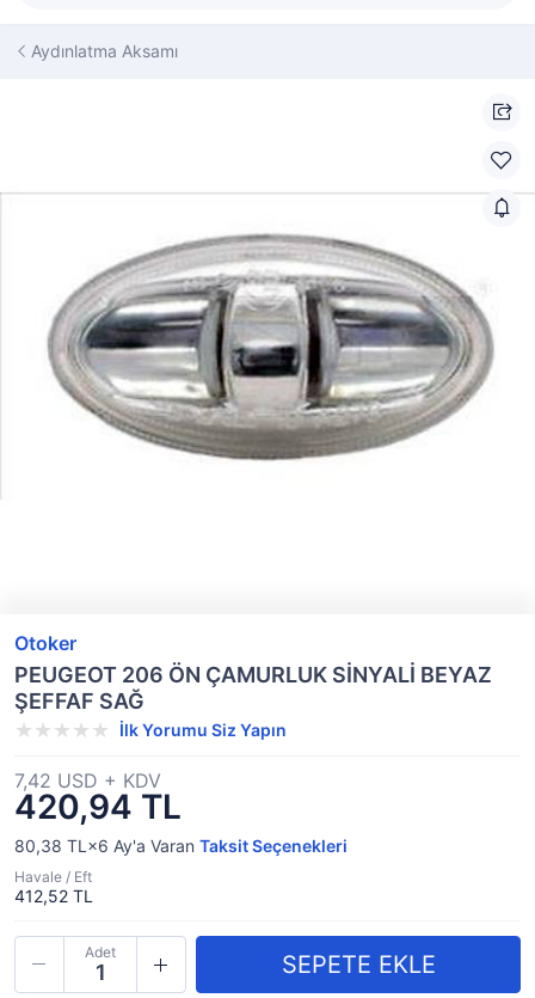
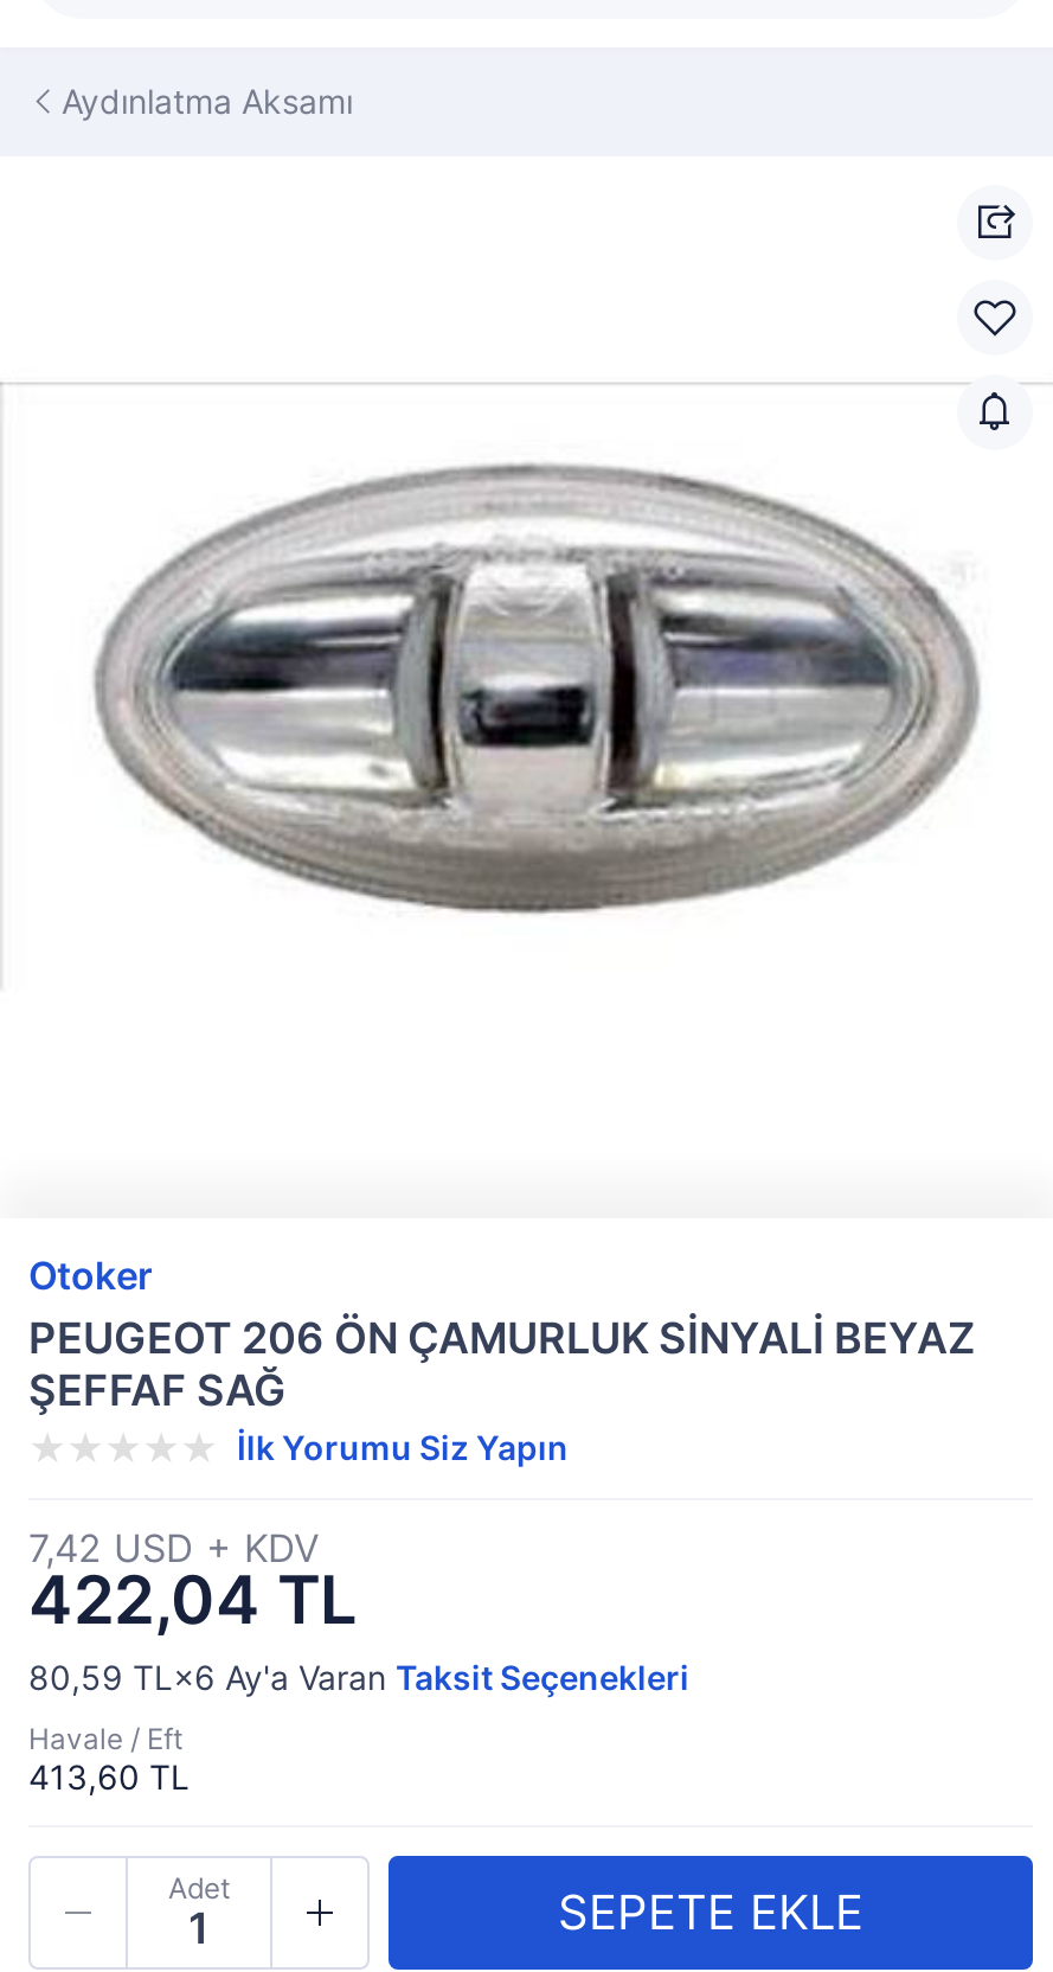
[14,786,182,827] 420,94 TL -> [28,1560,358,1640] 422,04 TL
[14,835,348,856] 80,38 TL×6 Ay'a Varan Taksit Seçenekleri -> [28,1657,689,1697] 80,59 TL×6 Ay'a Varan Taksit Seçenekleri
[14,886,93,906] 412,52 TL -> [28,1756,190,1797] 413,60 TL

